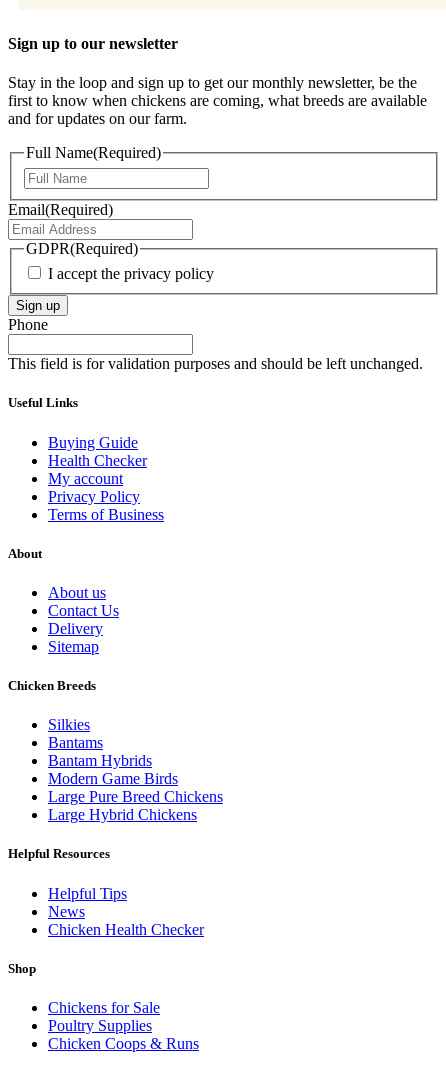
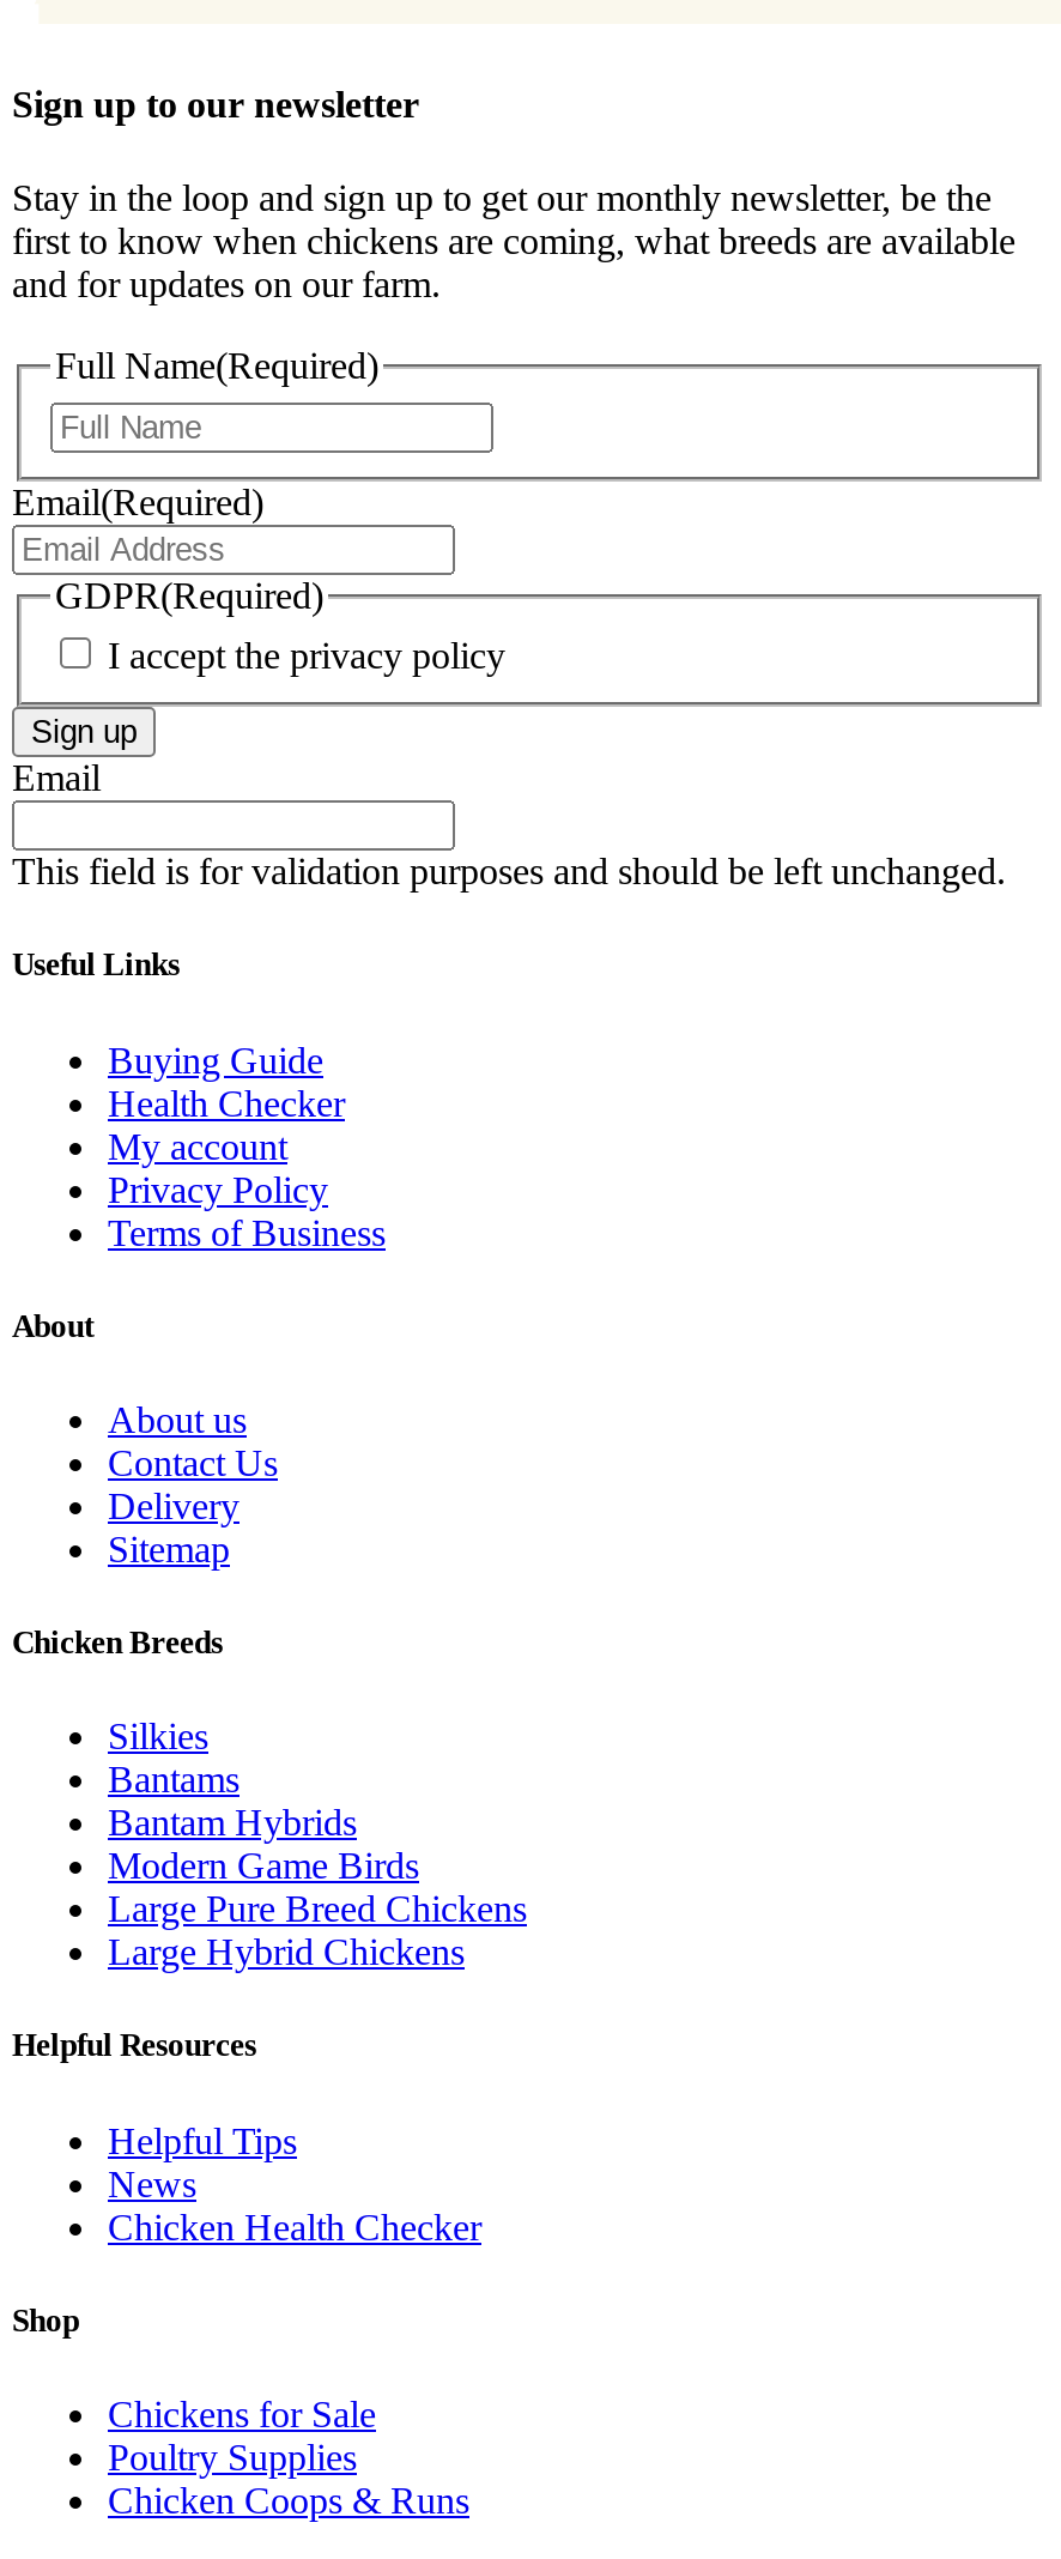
[8,316,48,333] Phone -> [12,758,101,798] Email

